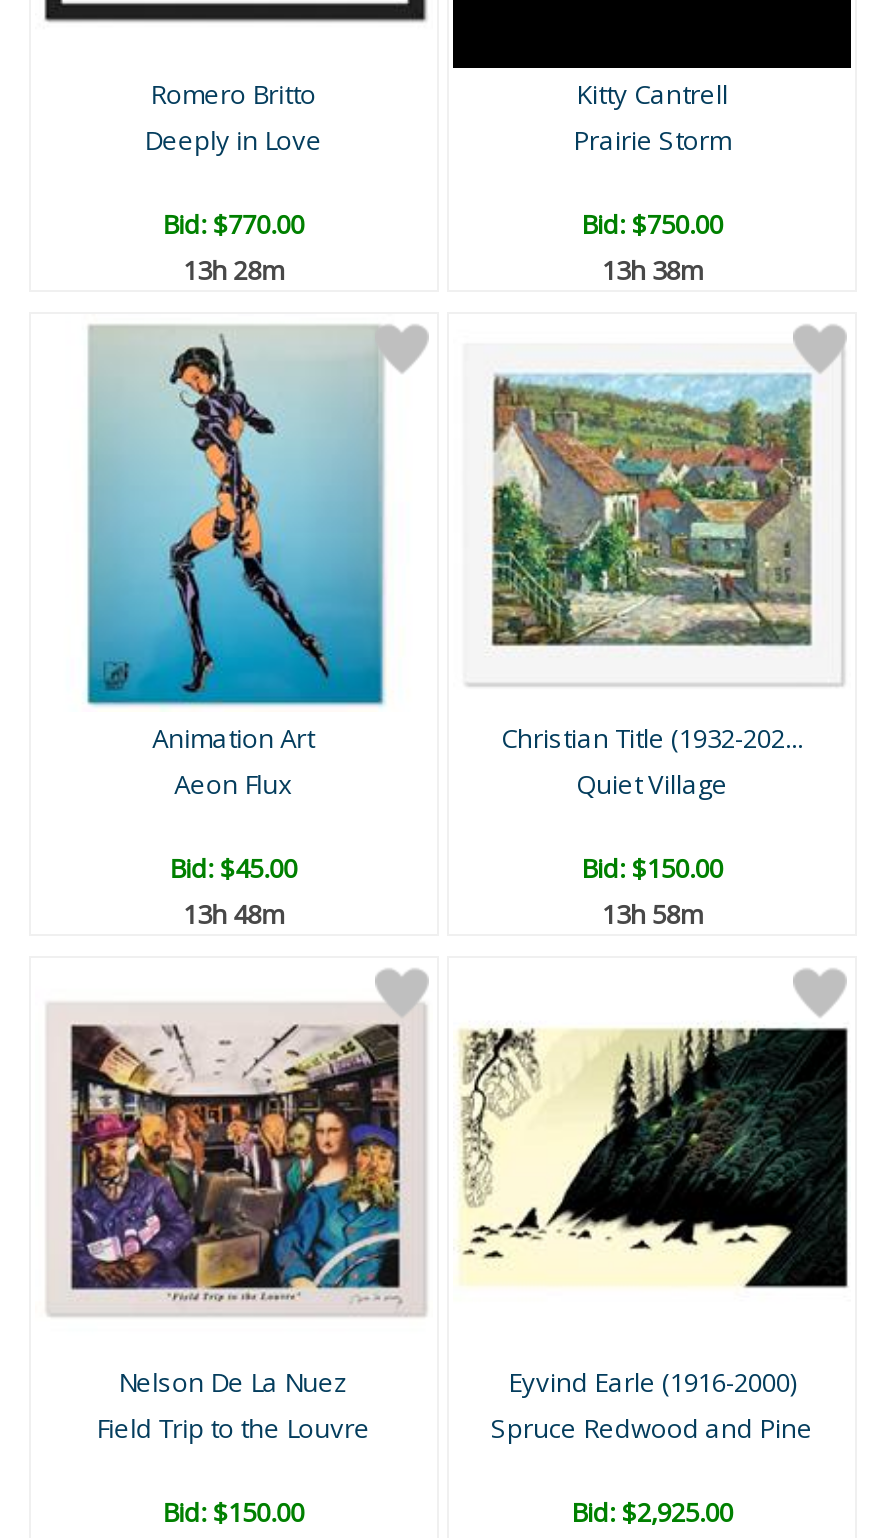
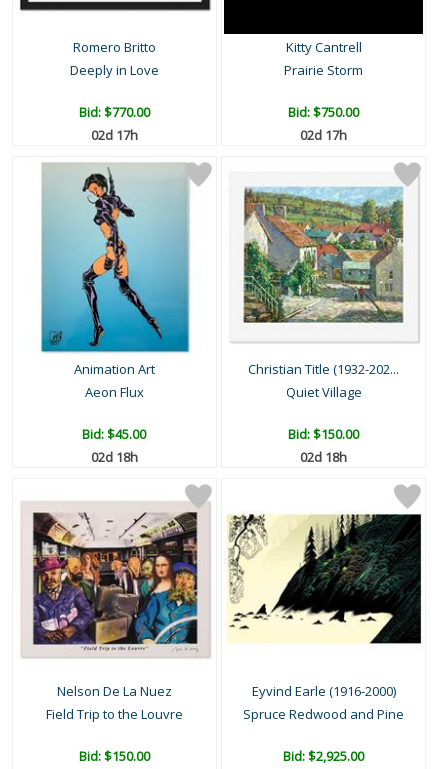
[183,253,283,289] 13h 28m -> [91,126,138,144] 02d 17h
[602,253,702,289] 13h 38m -> [300,126,347,144] 02d 17h
[183,897,283,933] 13h 48m -> [91,448,138,466] 02d 18h
[602,897,702,933] 13h 58m -> [300,448,347,466] 02d 18h

